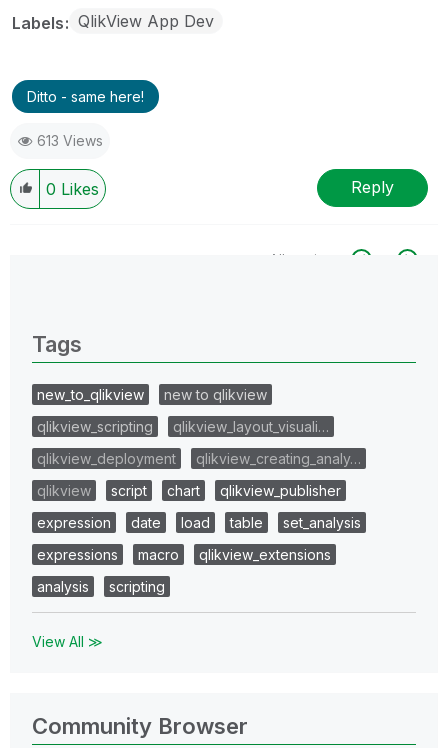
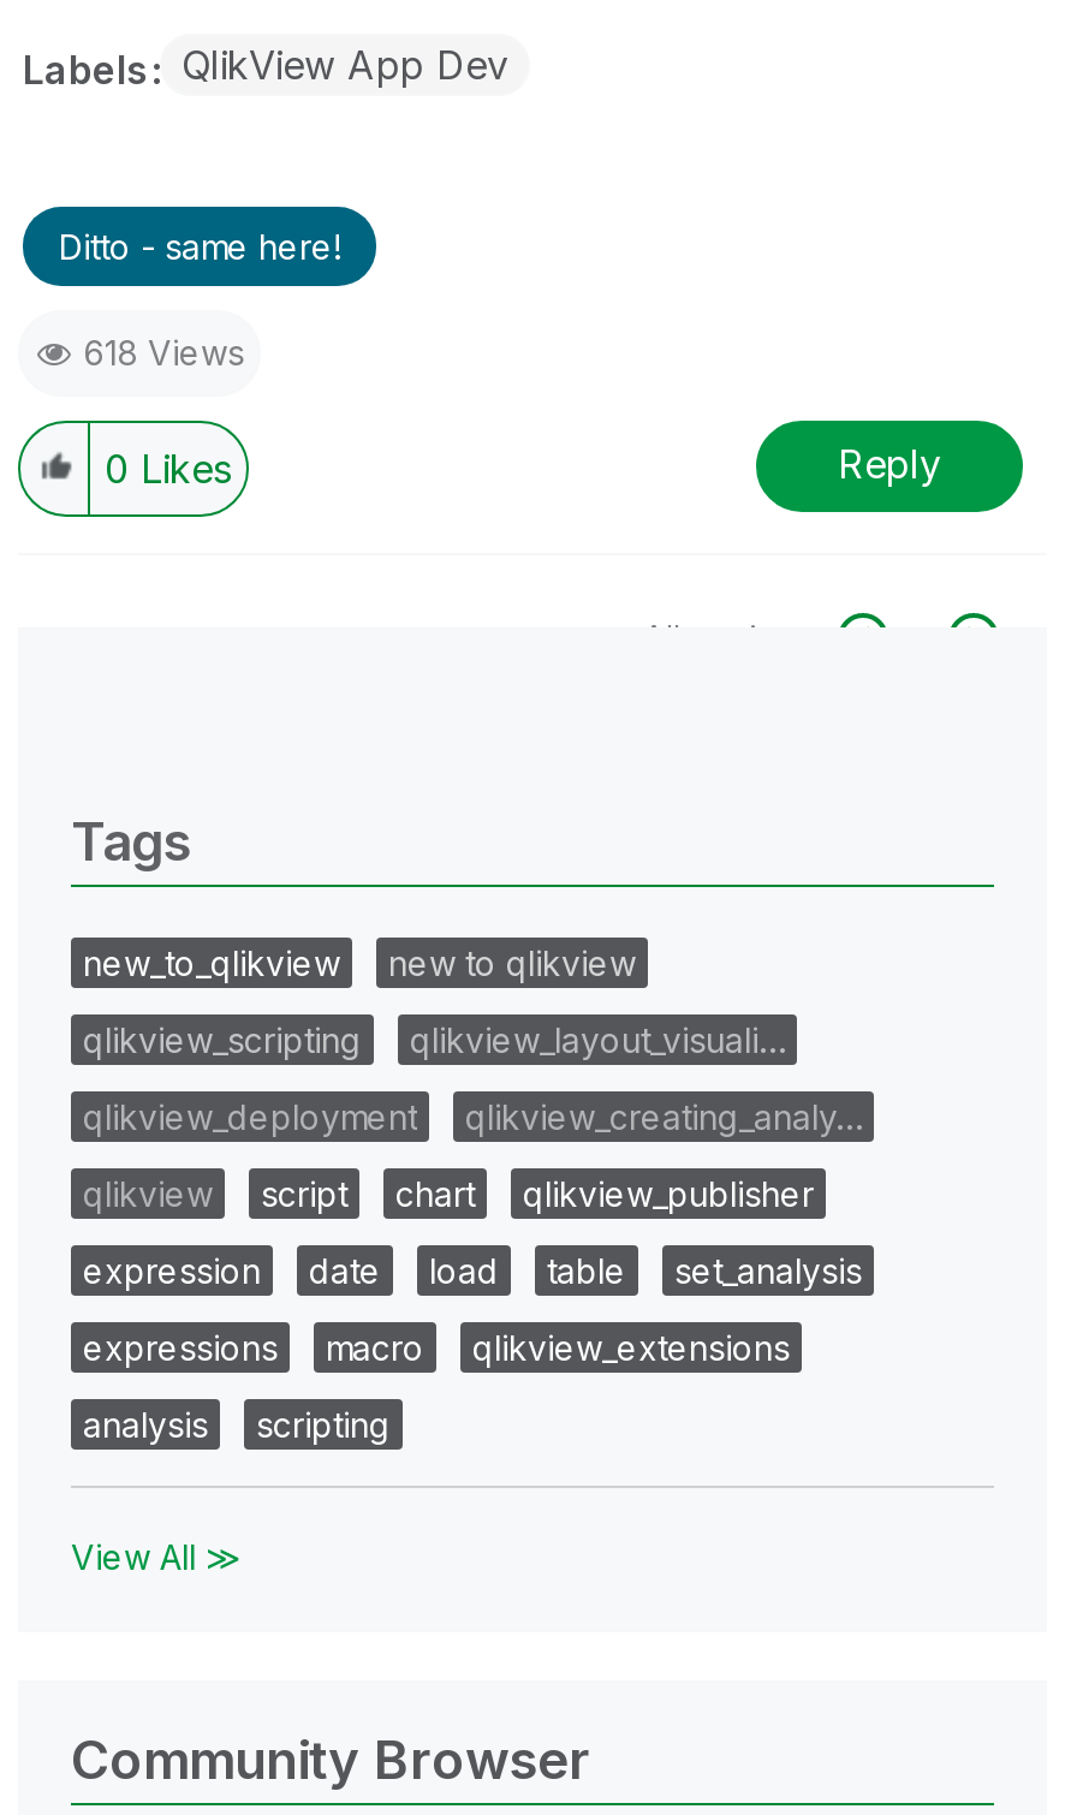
[37,131,103,148] 613 Views -> [83,331,244,371] 618 Views

